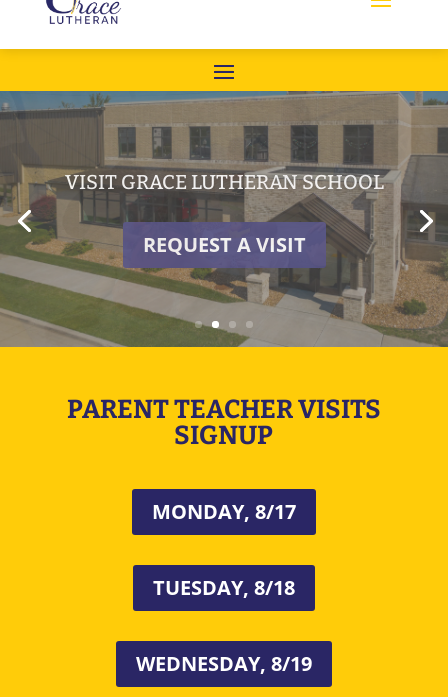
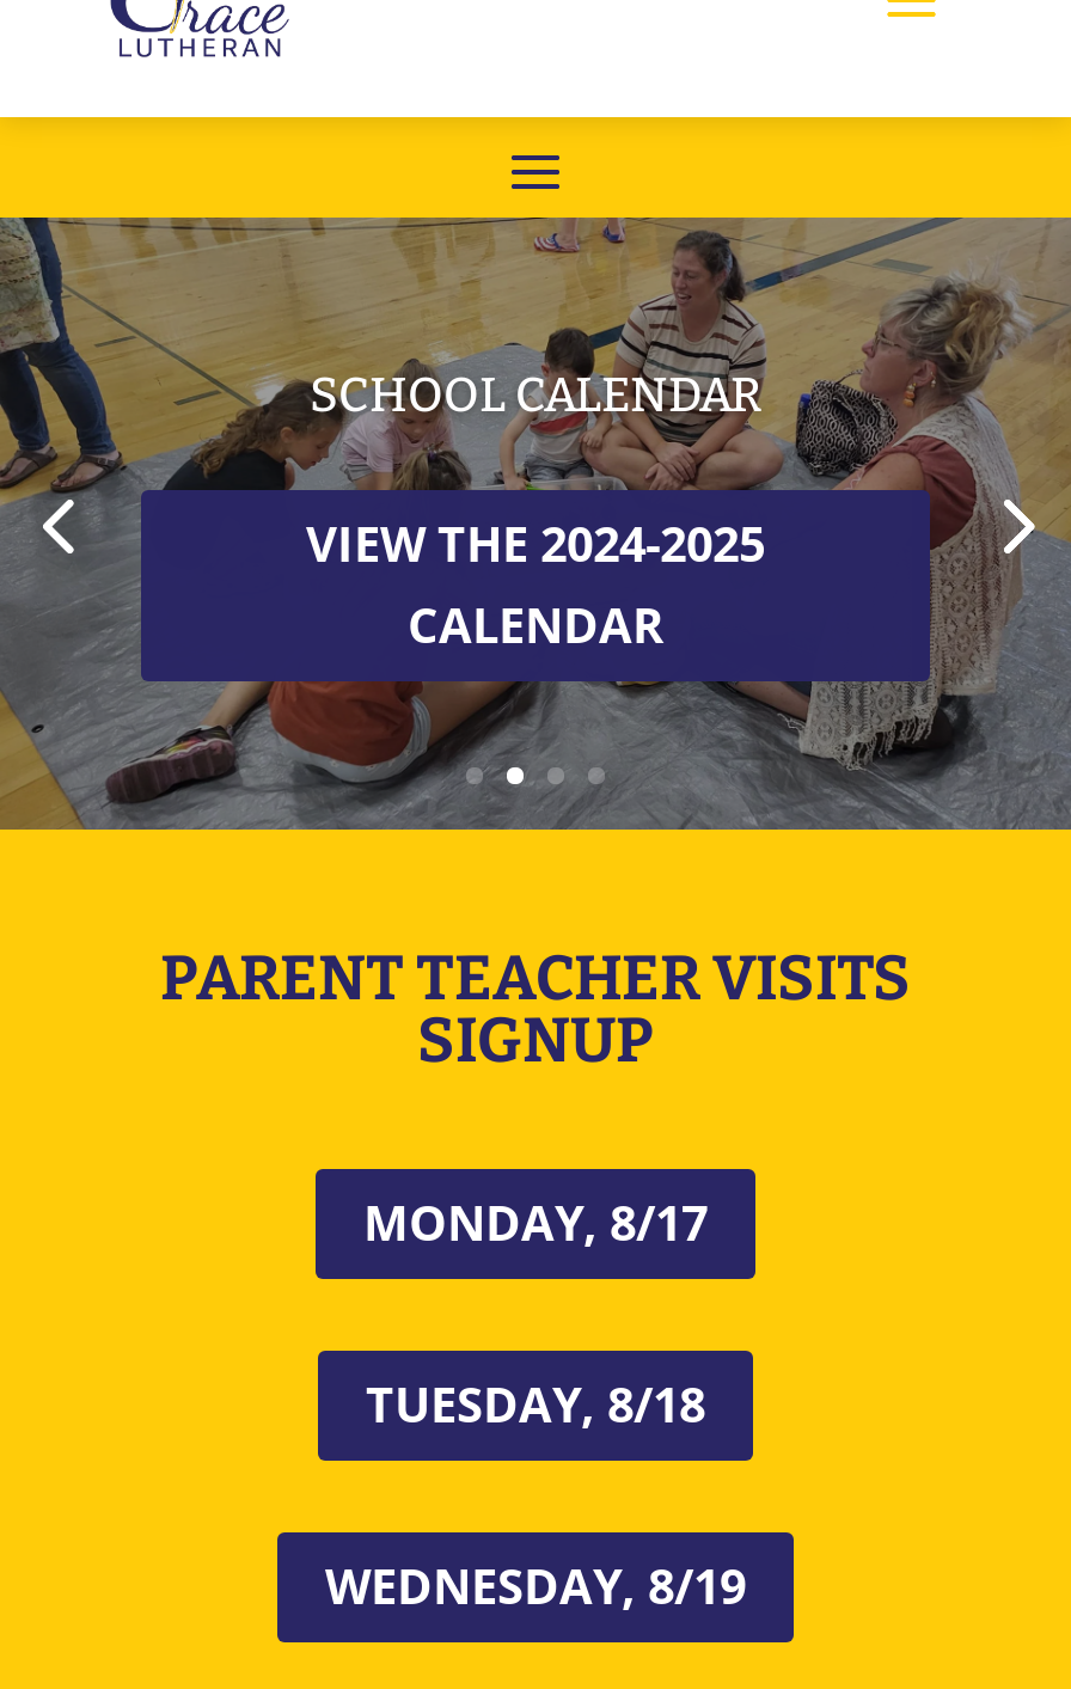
none -> [306,365,765,656] SCHOOL CALENDAR | VIEW THE 2024-2025 | CALENDAR
[3,91,445,347] [image] -> [7,218,1064,830] [image]

